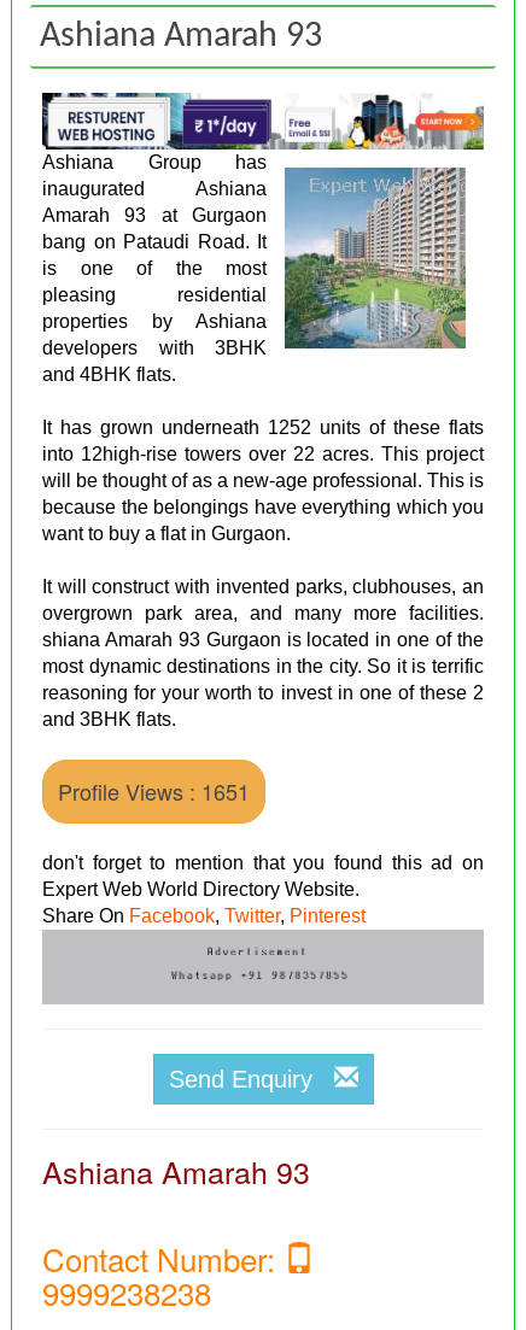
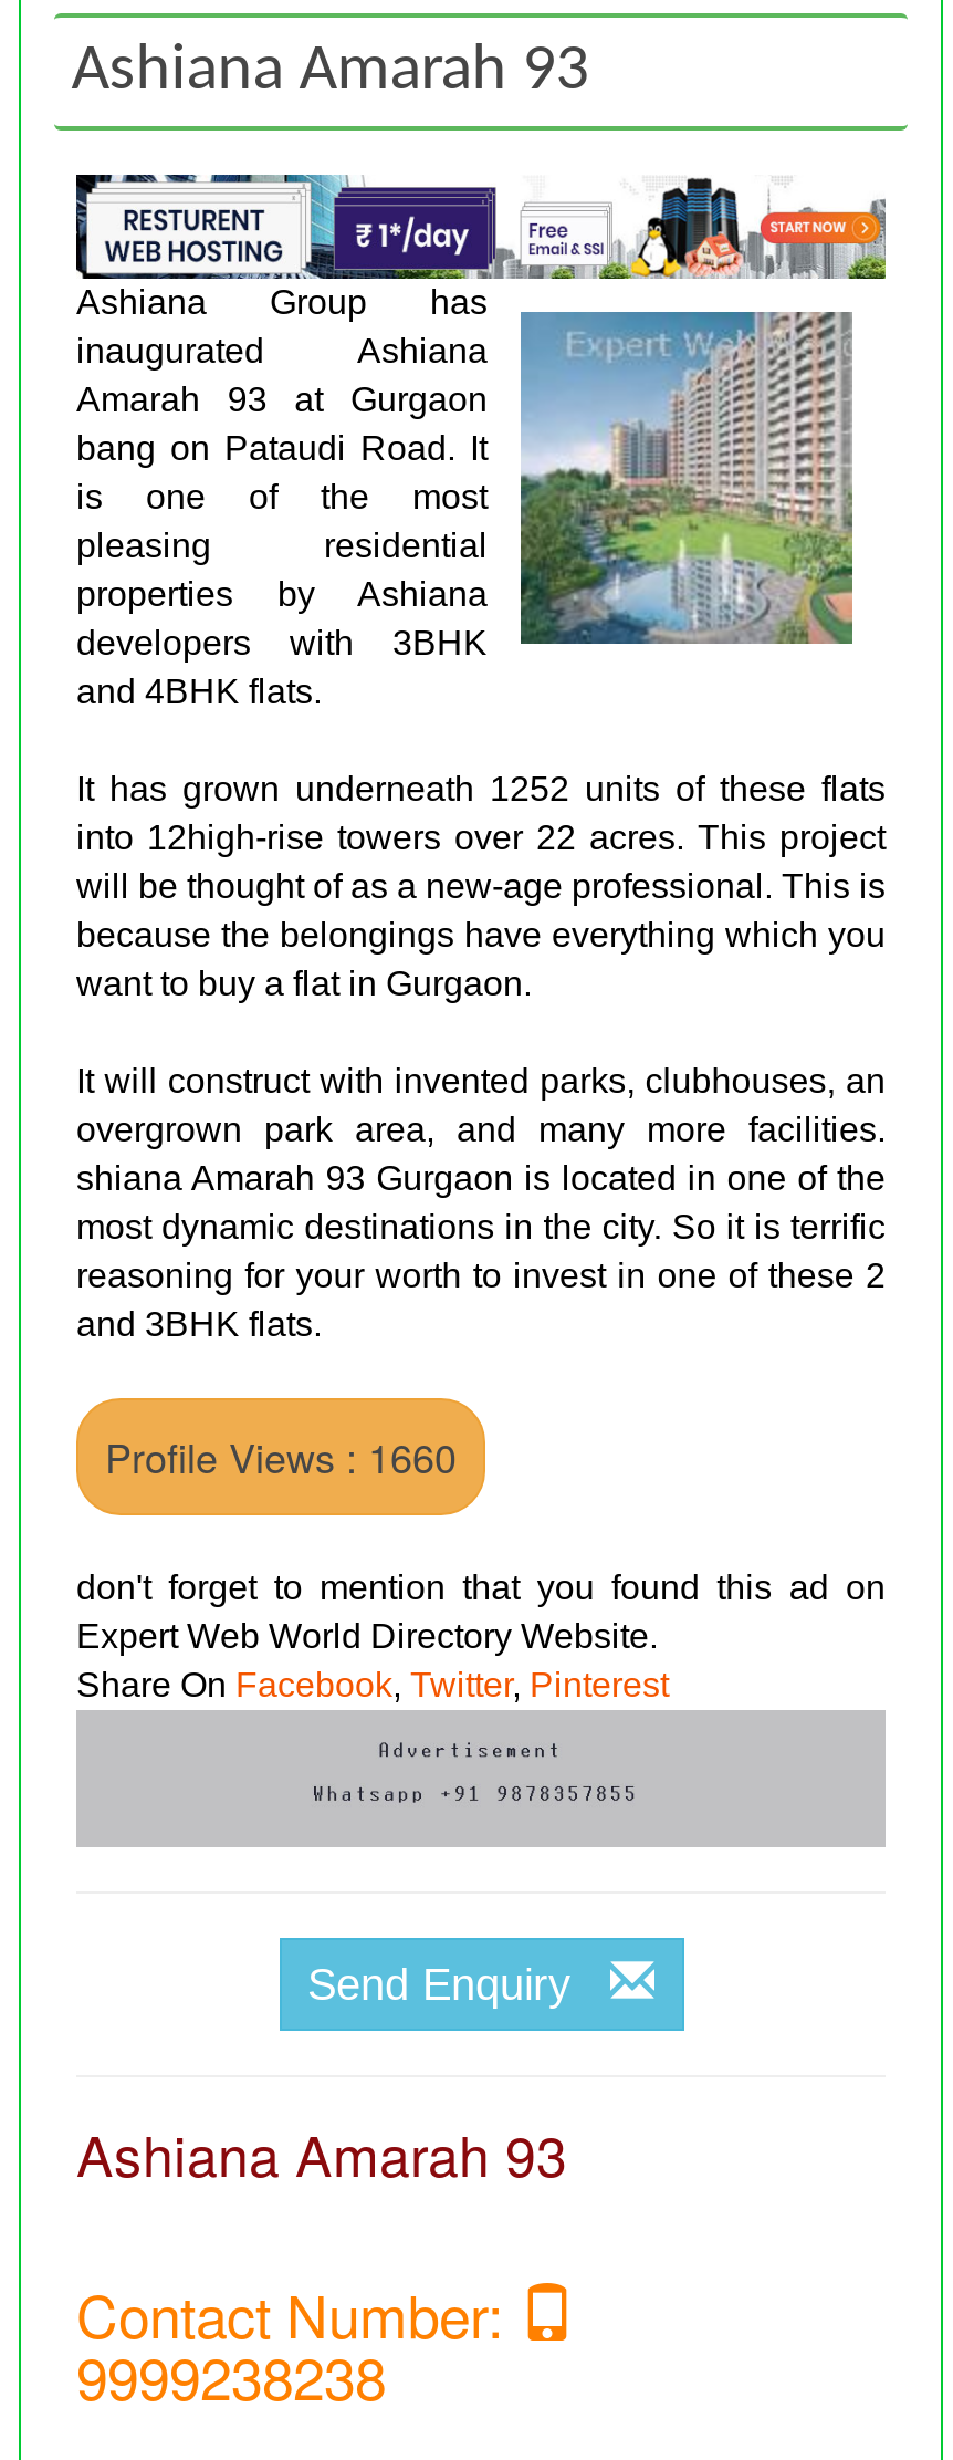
[58,775,250,806] Profile Views : 1651 -> [105,1426,457,1484] Profile Views : 1660

